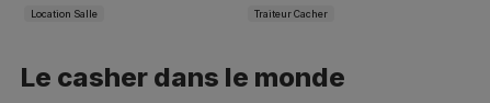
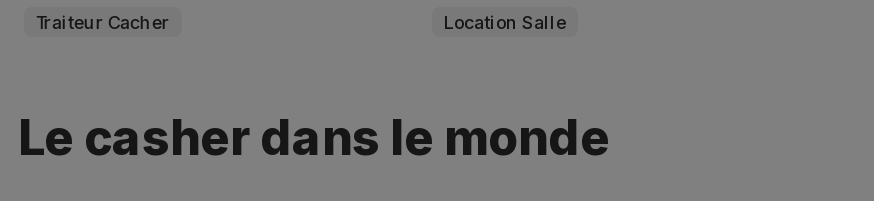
[254,8,328,20] Traiteur Cacher -> [444,11,566,33] Location Salle

